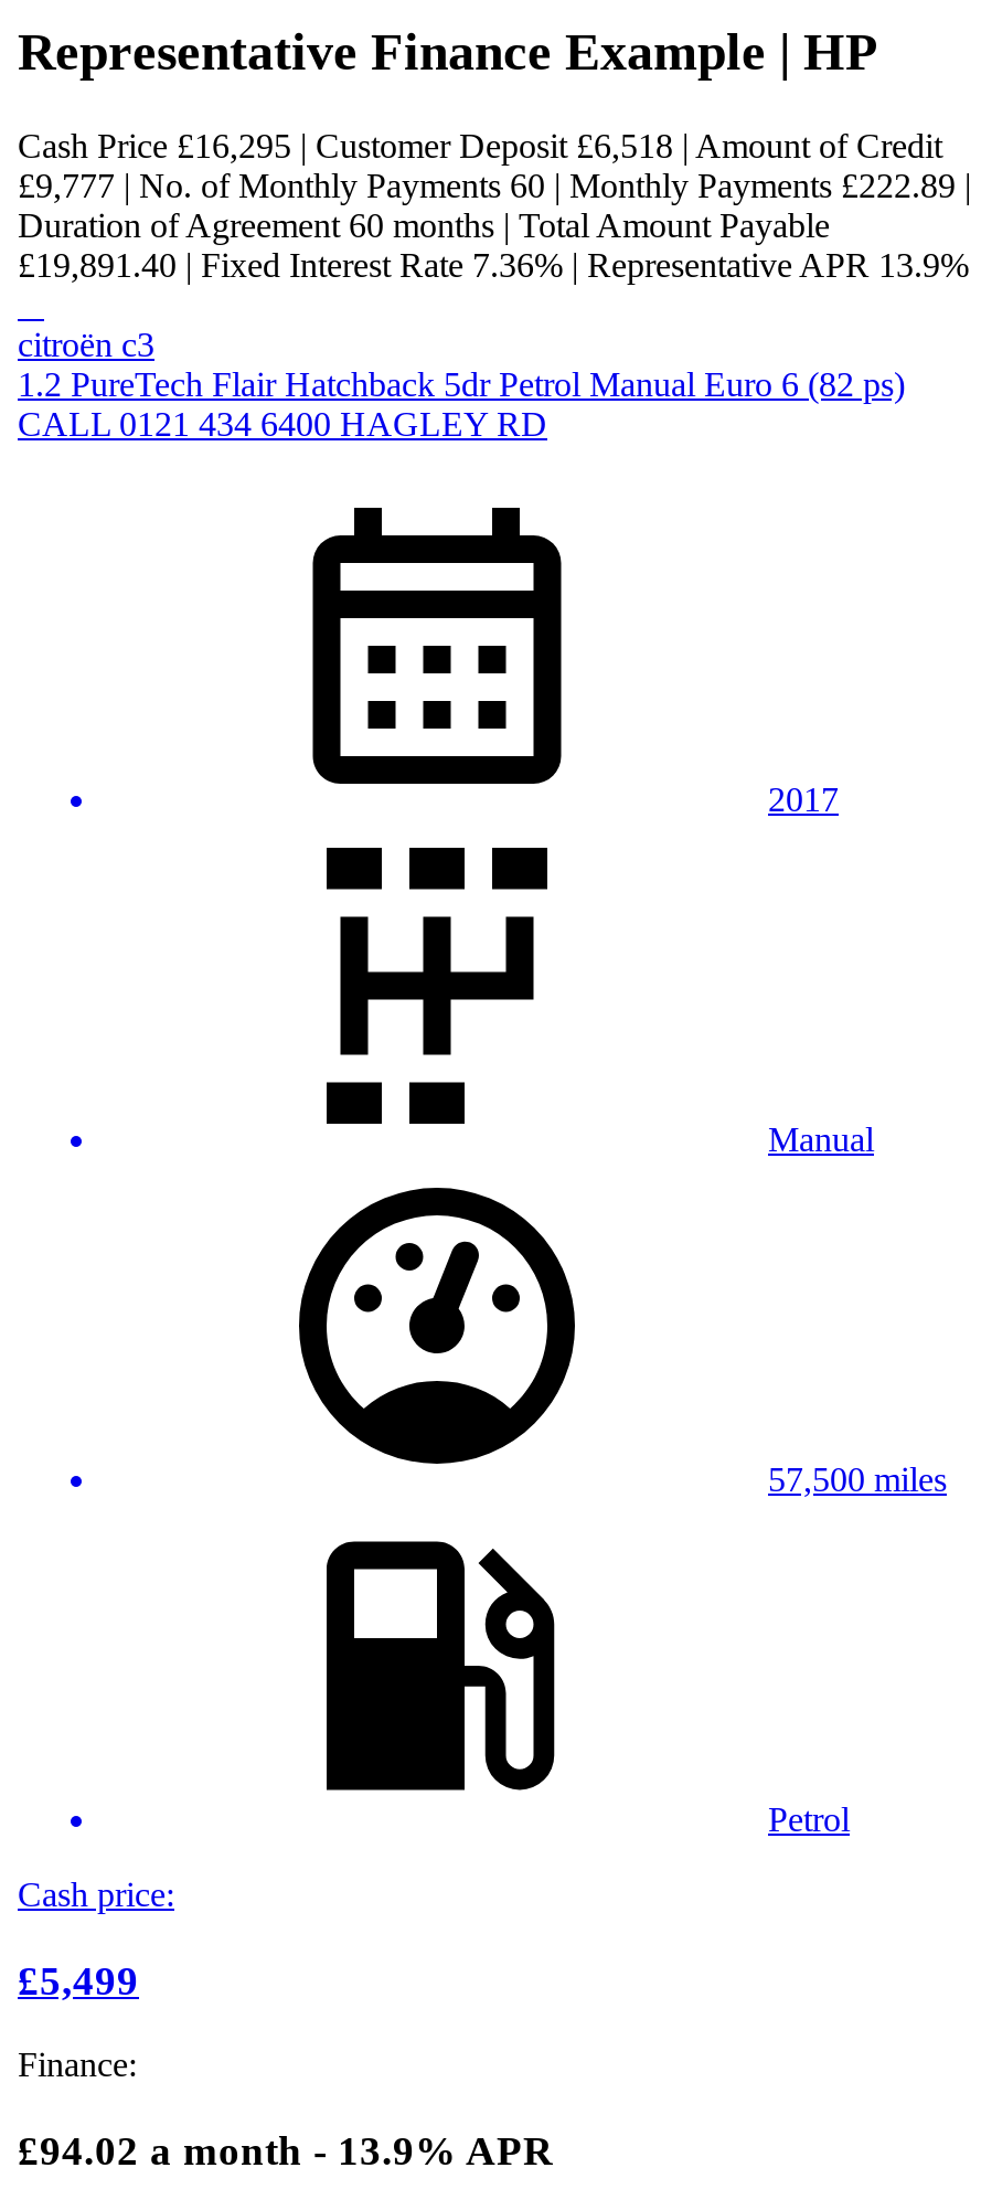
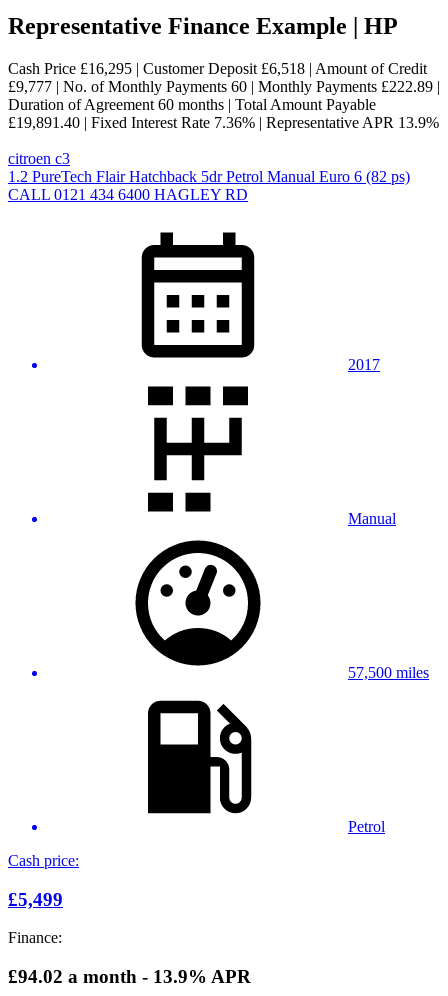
[18,325,154,363] citroën c3 -> [8,150,70,167] citroen c3

